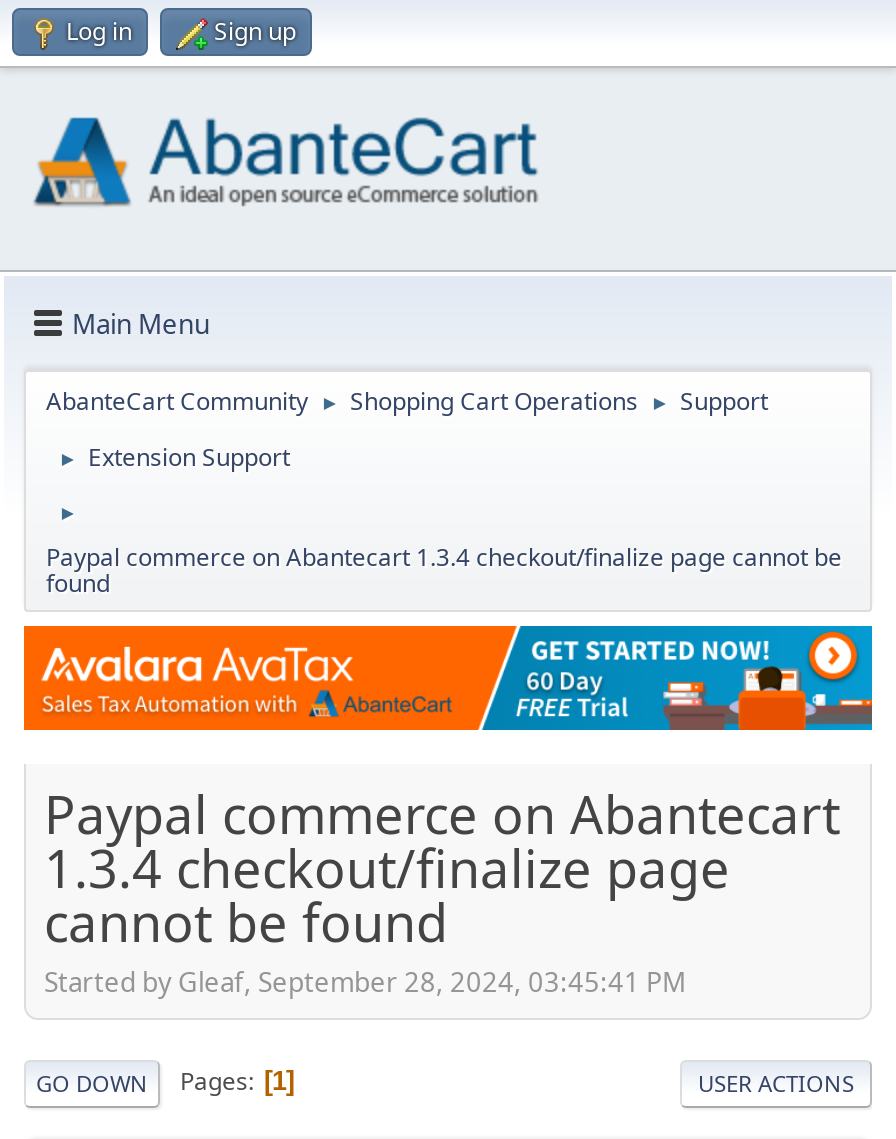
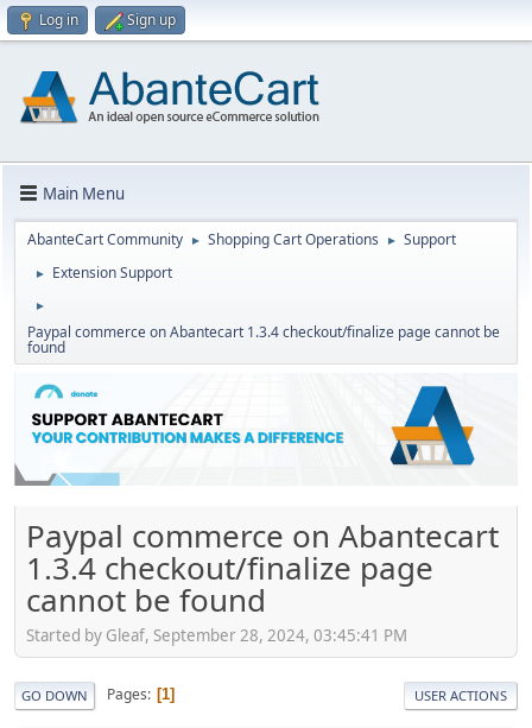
[22,622,874,732] [image] -> [14,384,518,487] [image]

